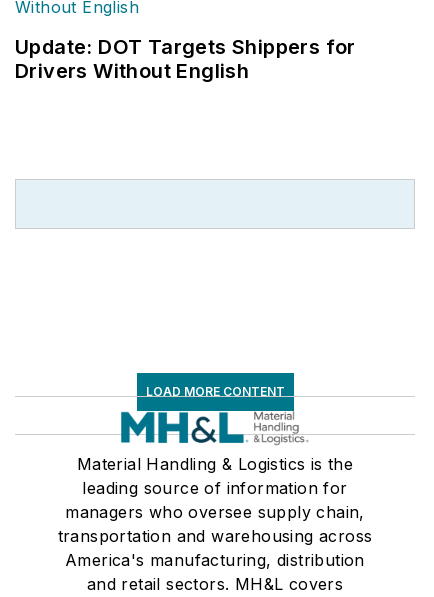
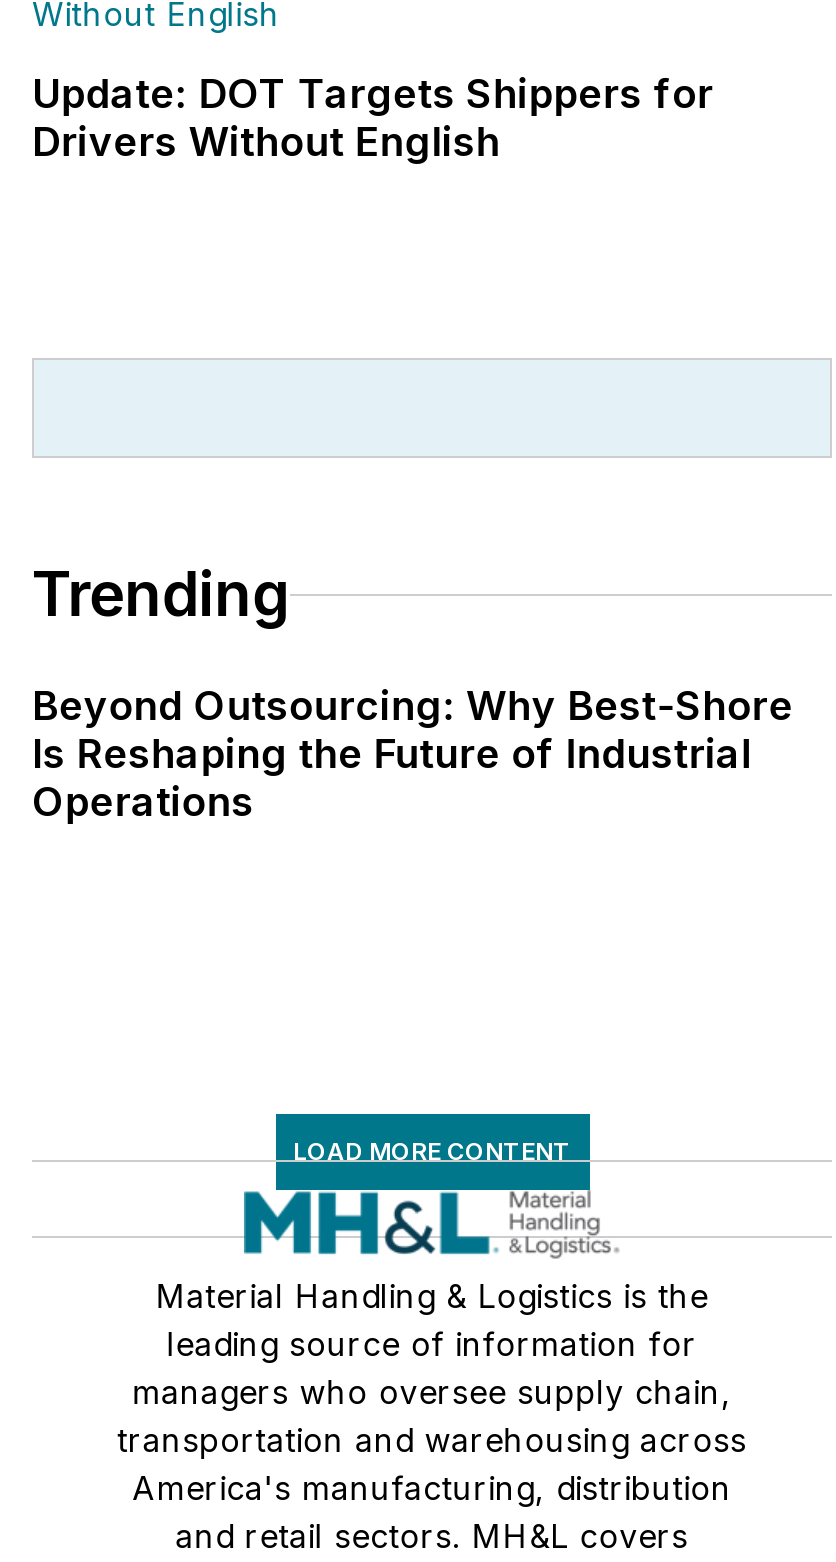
none -> [32,559,793,827] Trending | Beyond Outsourcing: Why Best-Shore | Is Reshaping the Future of Industrial | Operations

